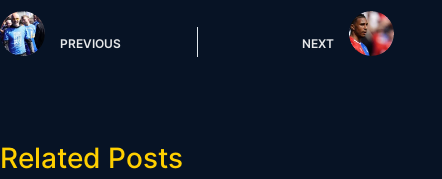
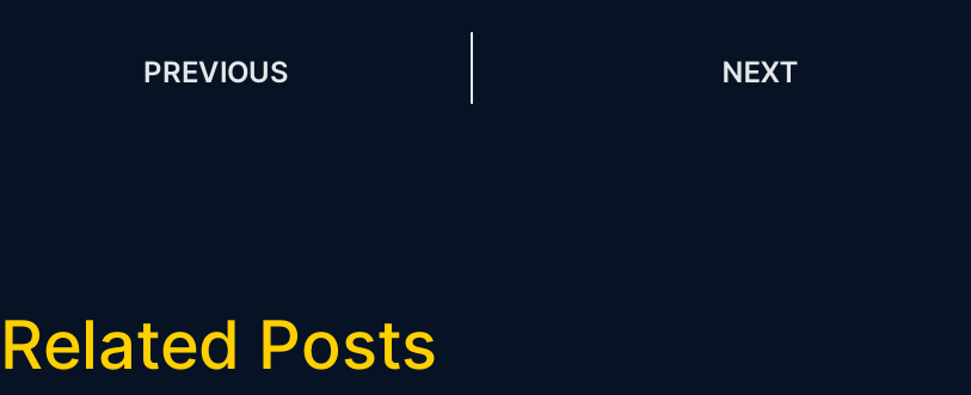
[3,10,44,57] [image] -> none
[348,10,395,57] [image] -> none

